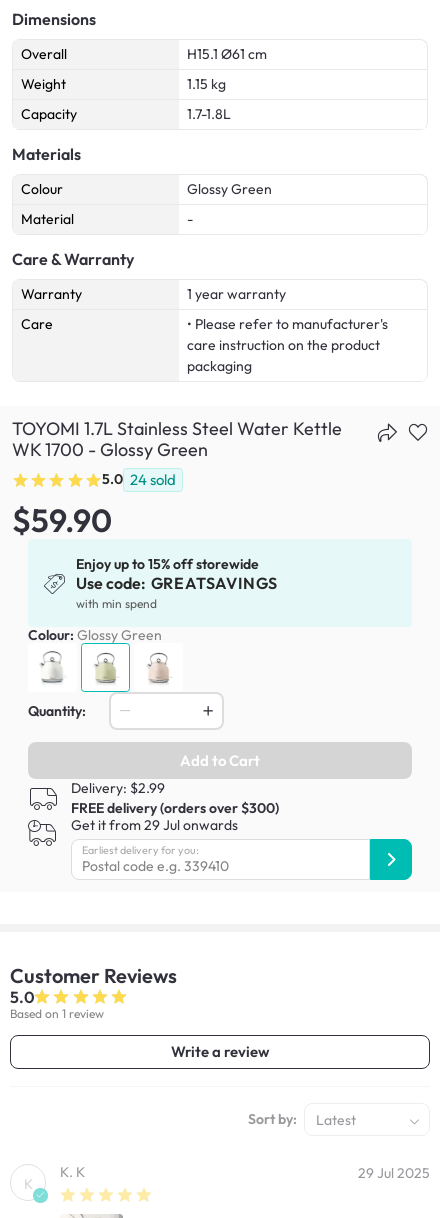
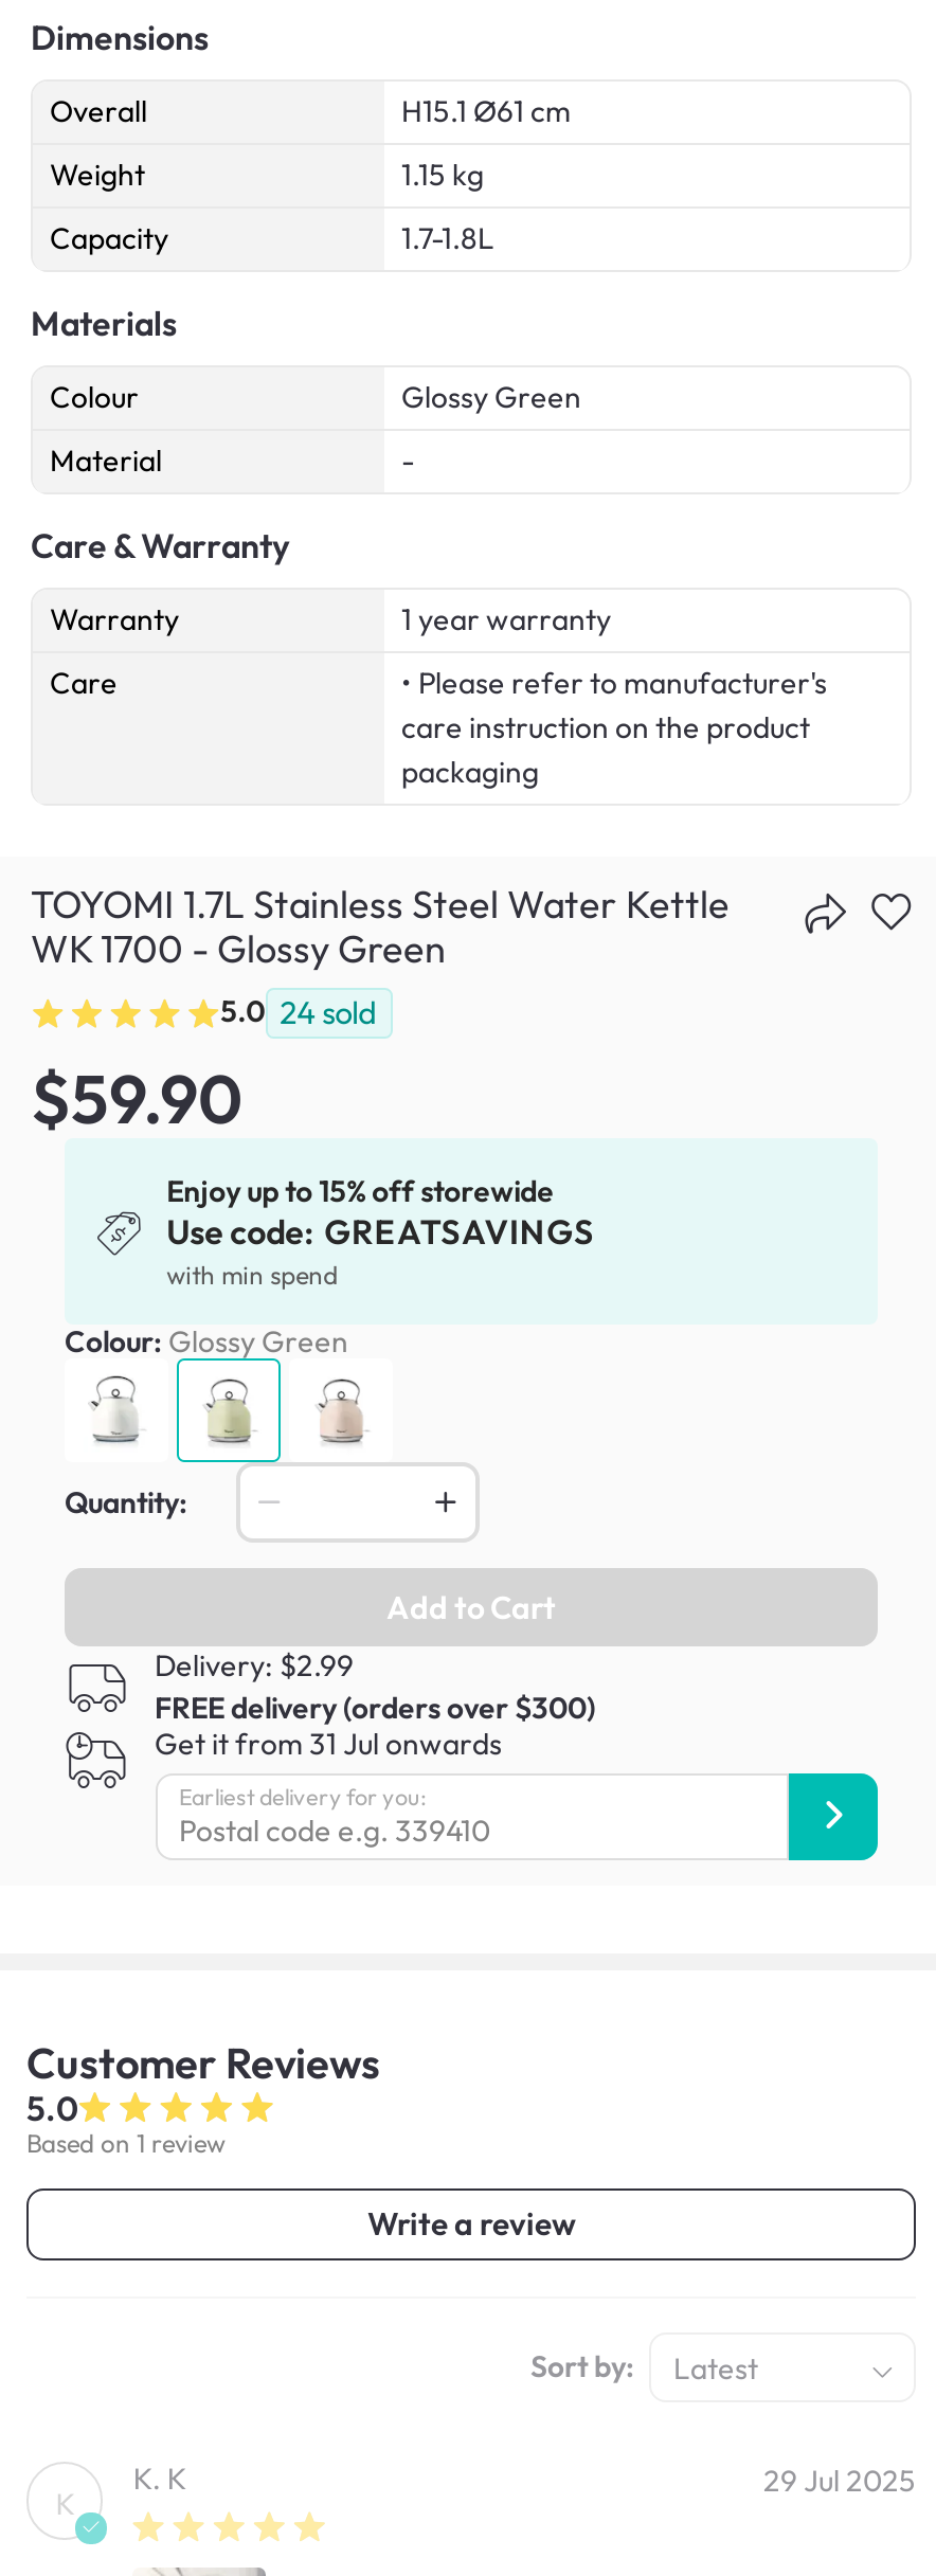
[70,815,237,833] Get it from 29 Jul onwards -> [155,1724,502,1762] Get it from 31 Jul onwards

